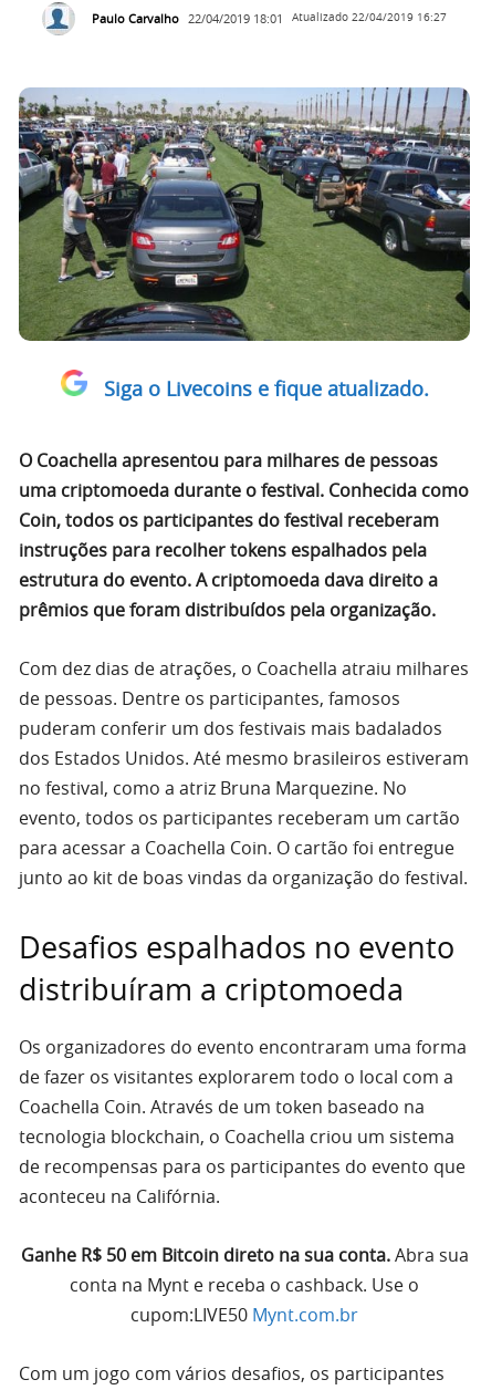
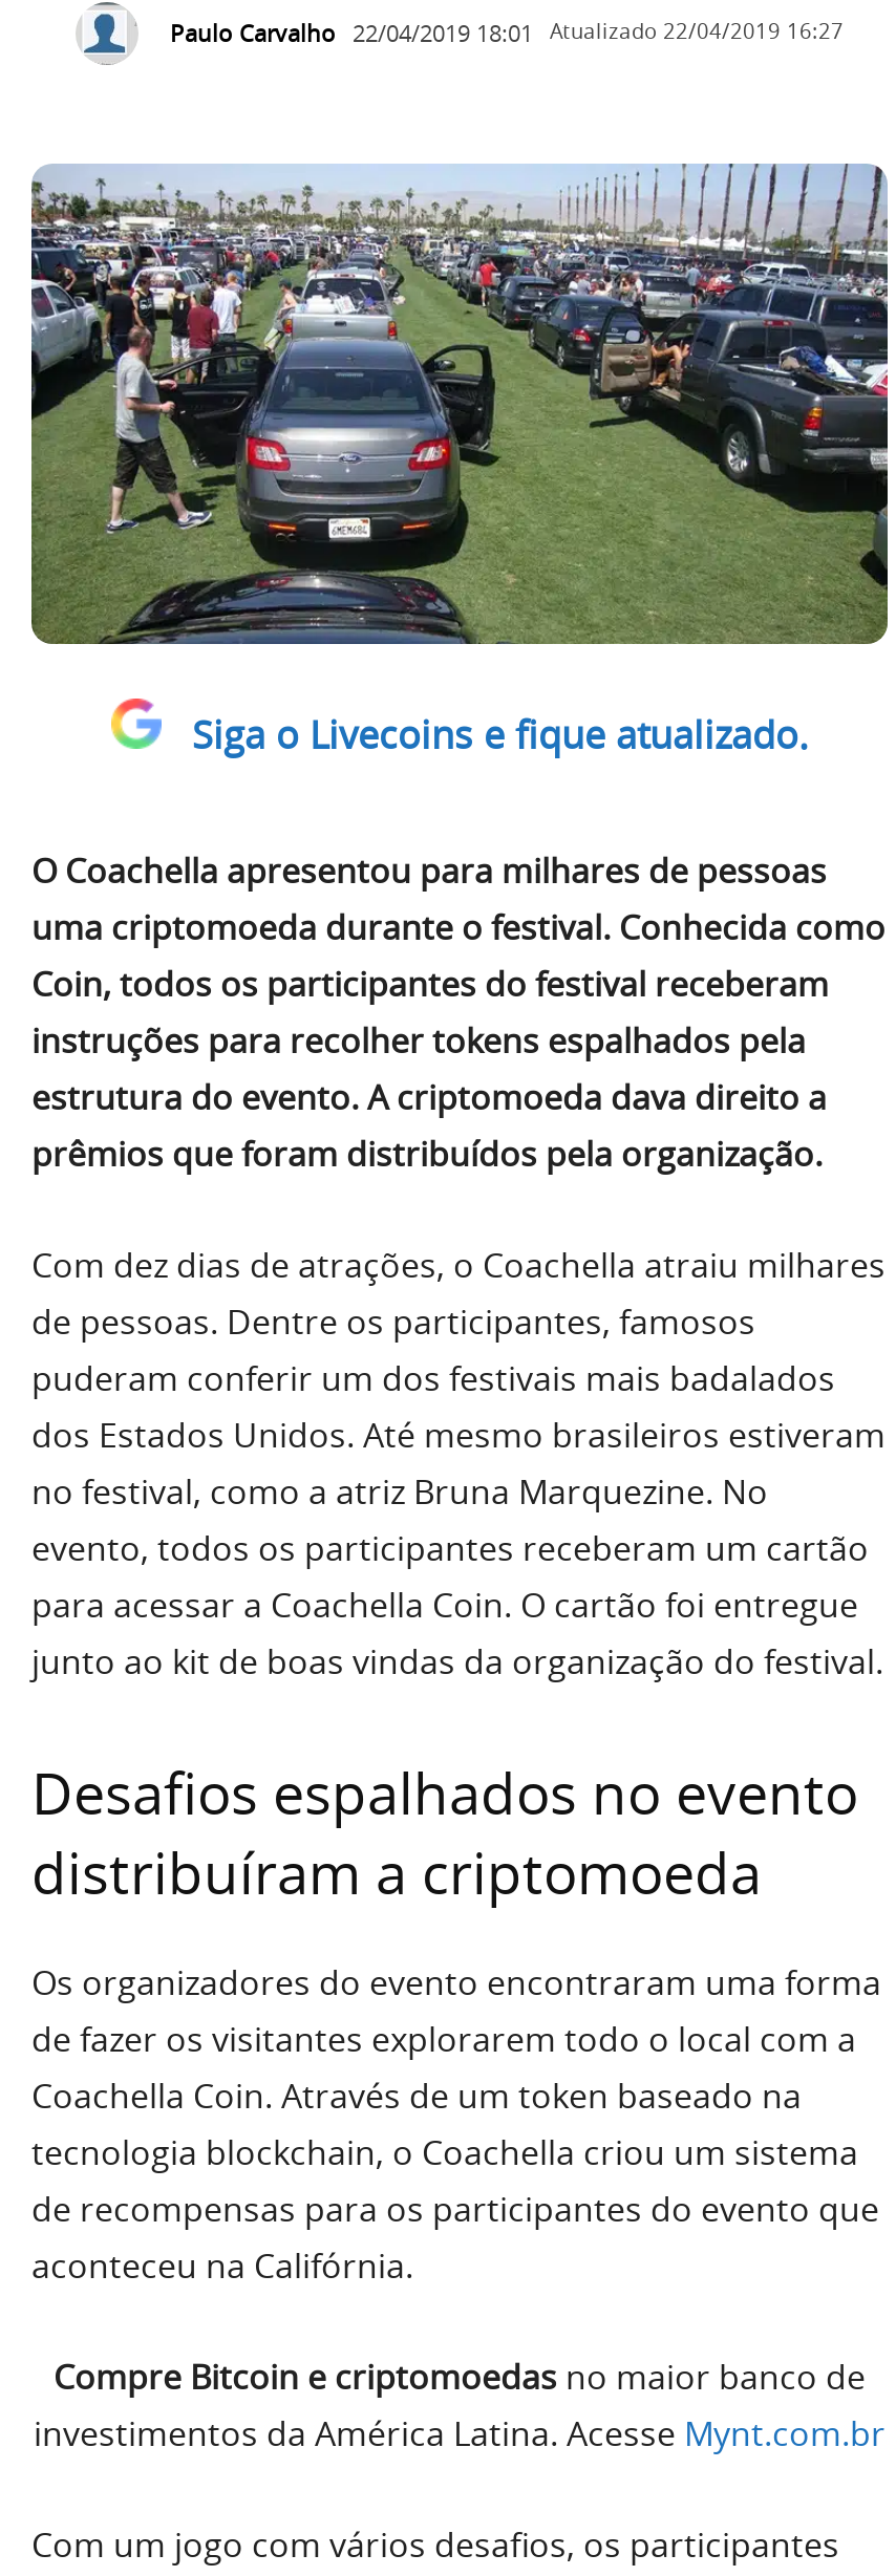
[20,1243,468,1327] Ganhe R$ 50 em Bitcoin direto na sua conta. Abra sua | conta na Mynt e receba o cashback. Use o | cupom:LIVE50 Mynt.com.br -> [34,2354,886,2457] Compre Bitcoin e criptomoedas no maior banco de | investimentos da América Latina. Acesse Mynt.com.br

